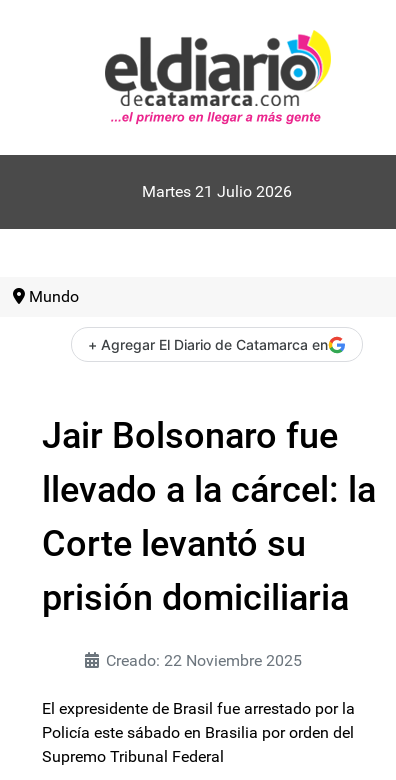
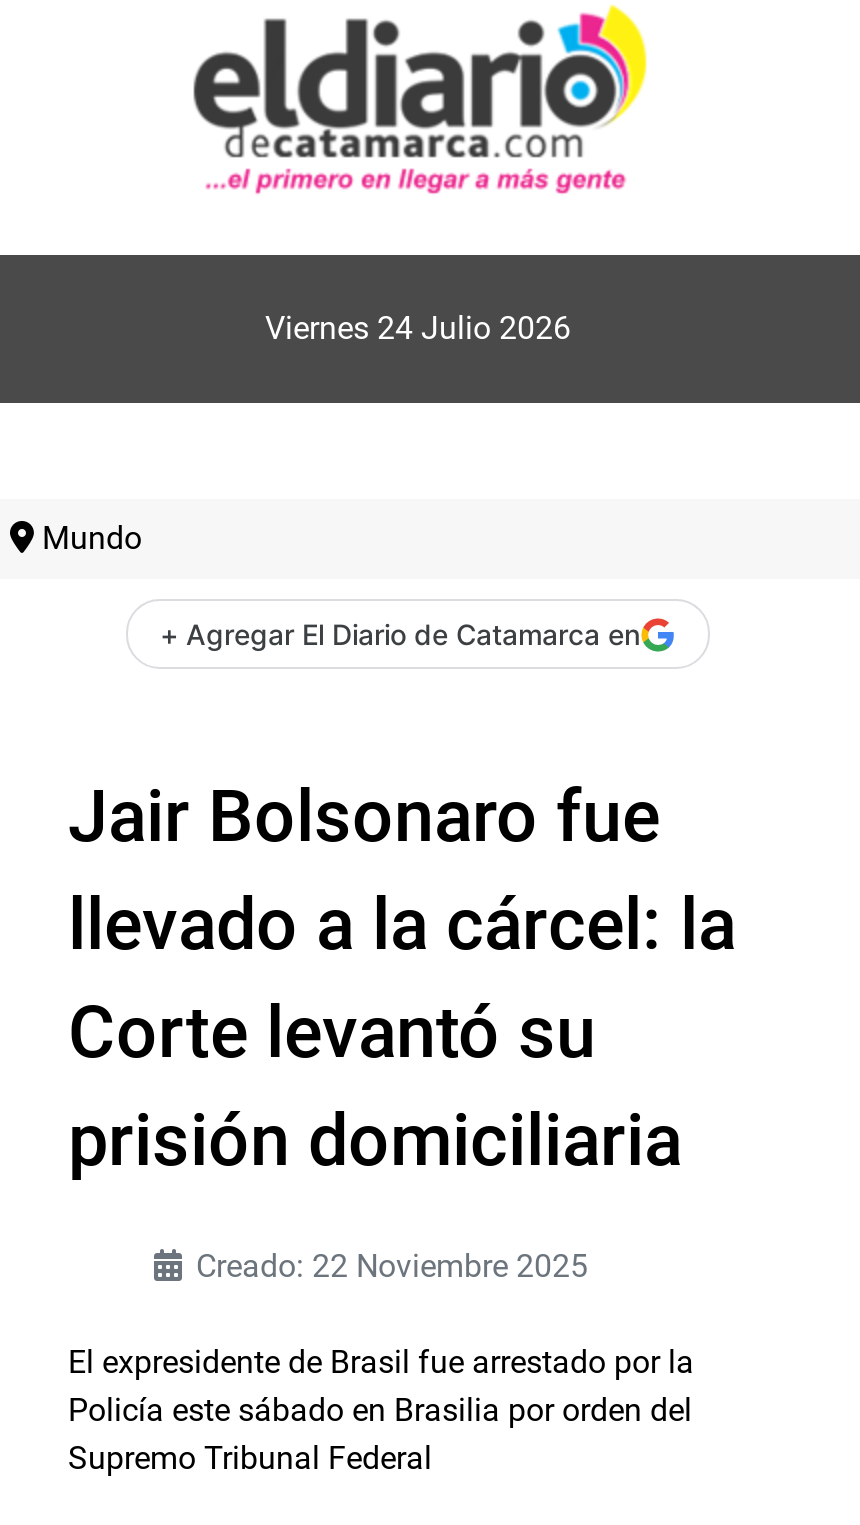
[142,182,292,201] Martes 21 Julio 2026 -> [265,309,571,347] Viernes 24 Julio 2026

